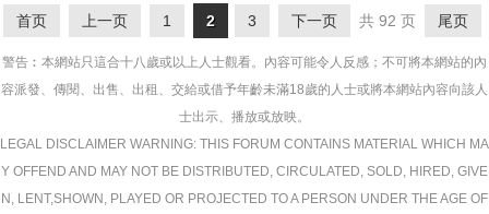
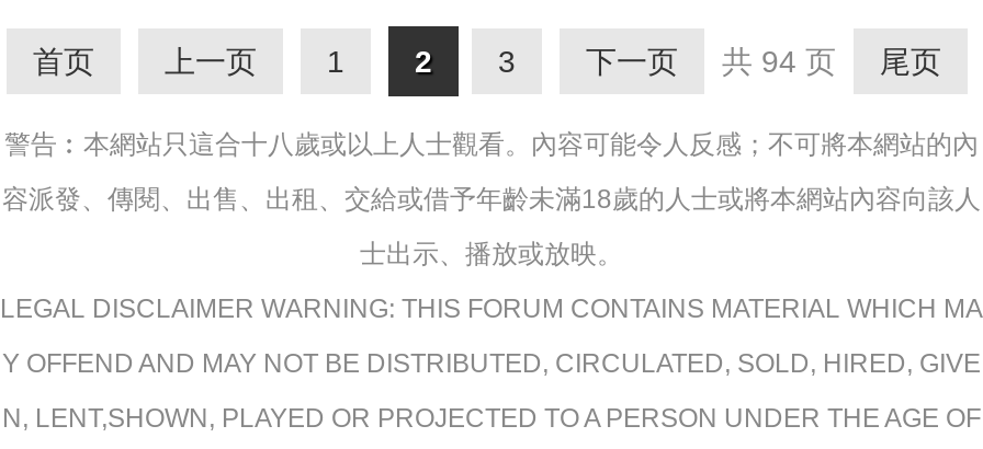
[16,12,468,29] 首页 上一页 1 2 3 下一页 共 92 页 尾页 -> [33,44,941,79] 首页 上一页 1 2 3 下一页 共 94 页 尾页

